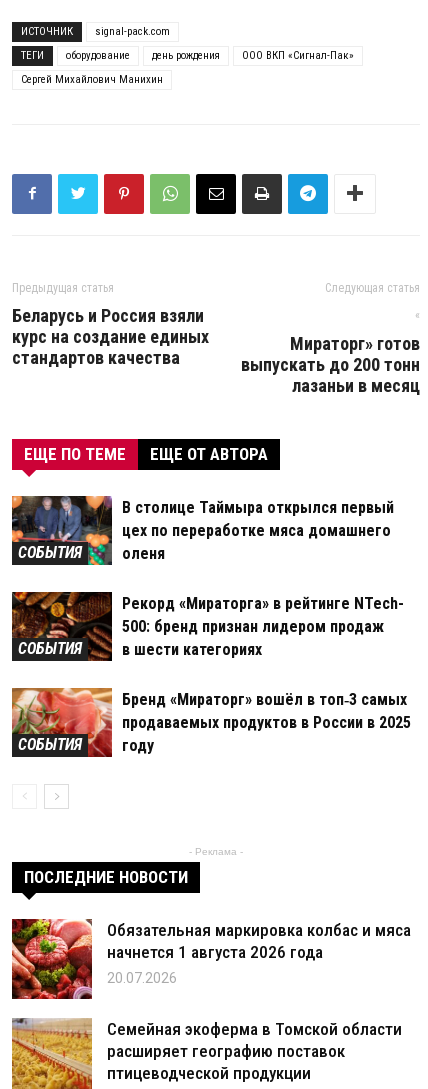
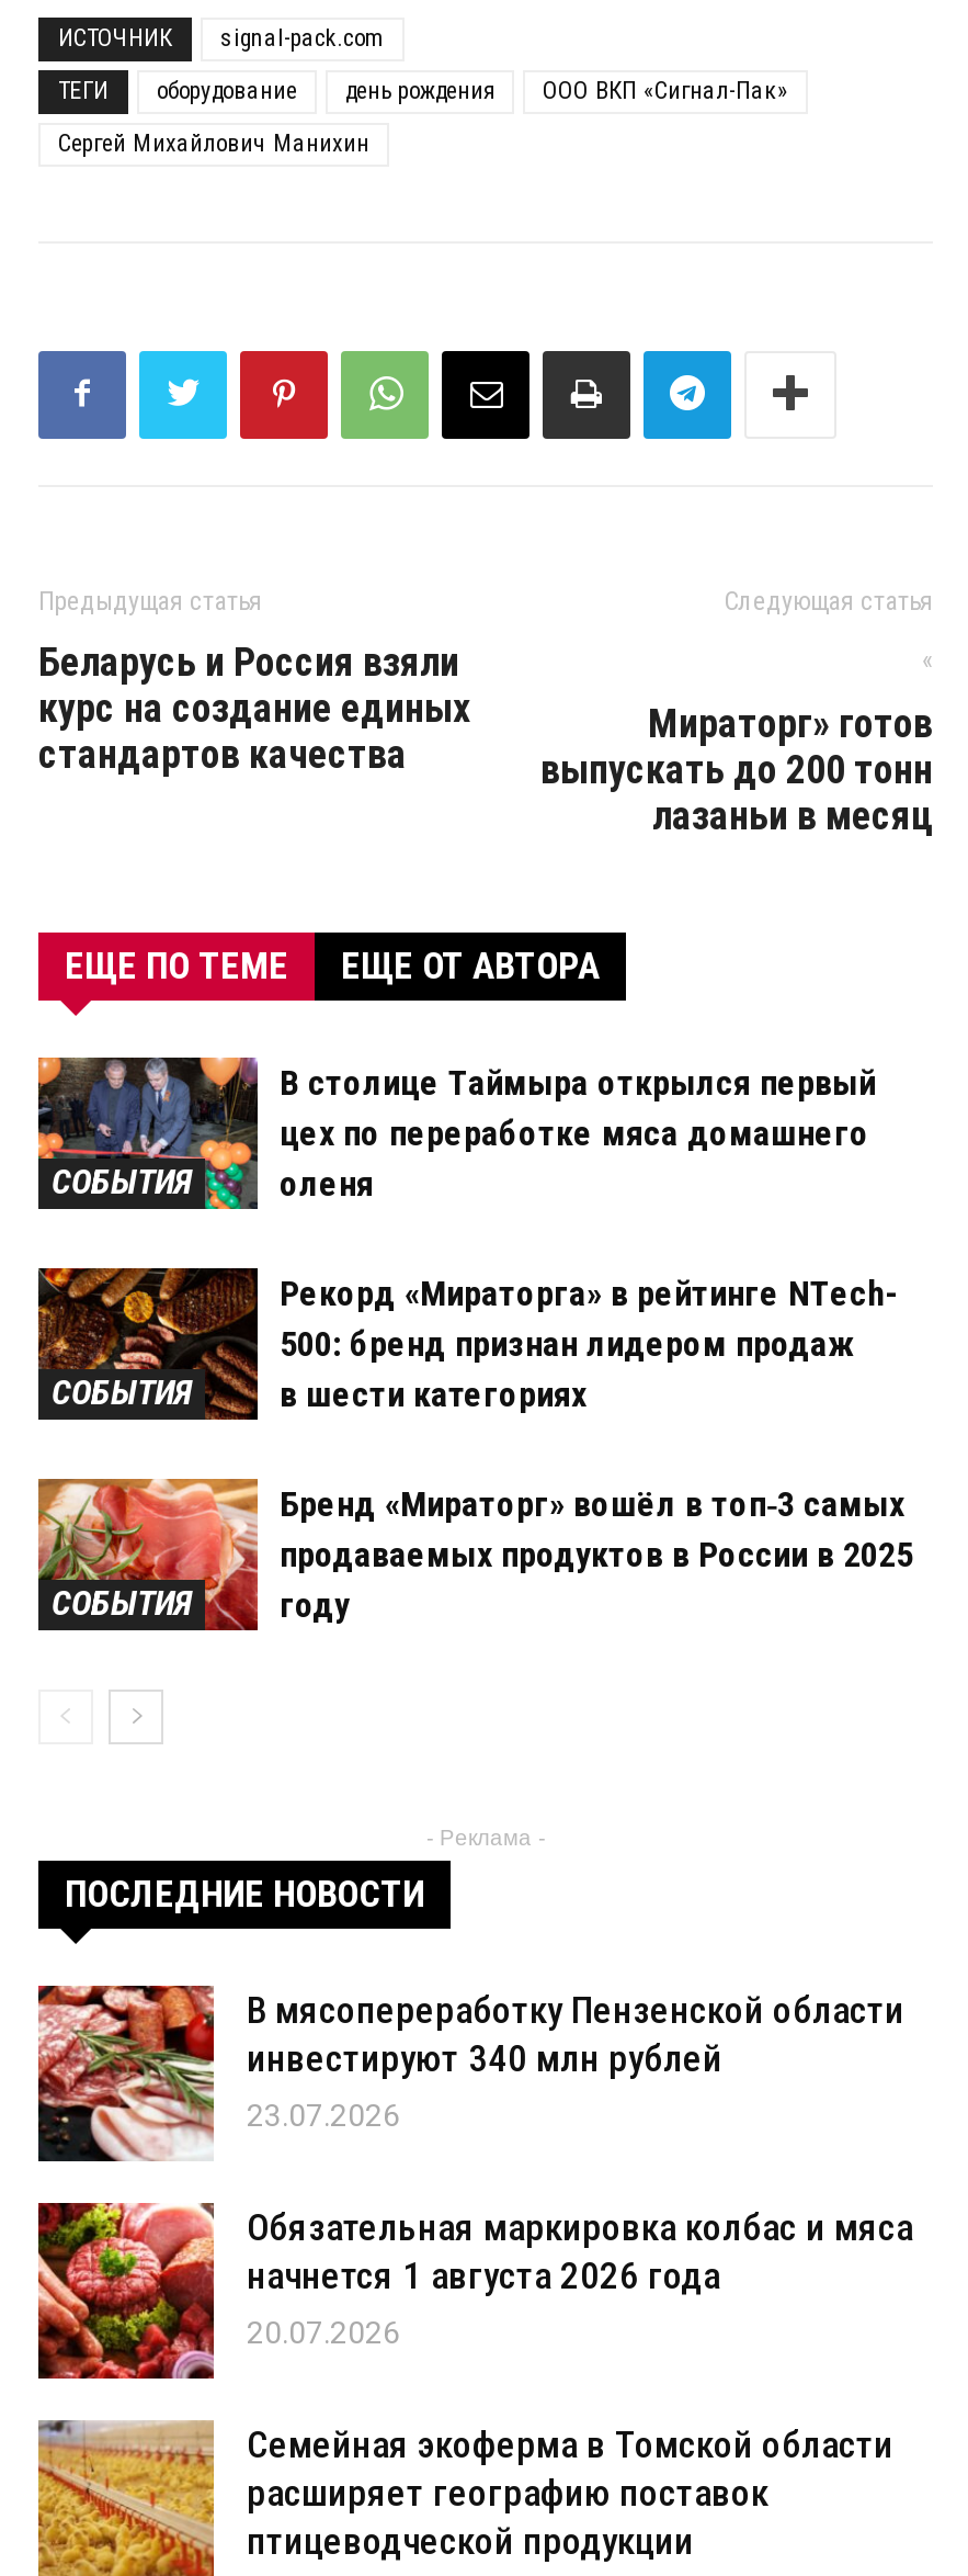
none -> [38,1984,904,2163] [image] | В мясопереработку Пензенской области | инвестируют 340 млн рублей | 23.07.2026

